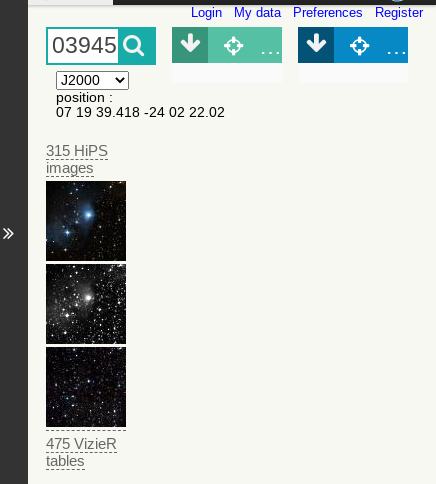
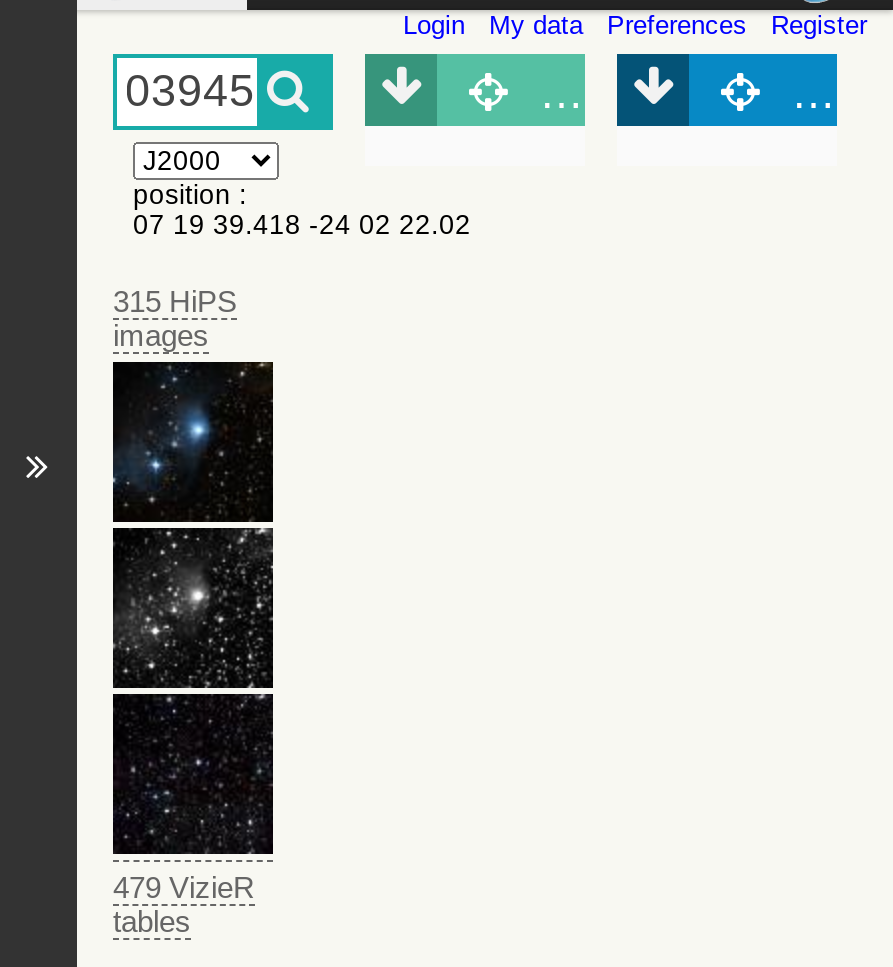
[46,435,117,452] 475 VizieR -> [113,870,255,904] 479 VizieR

